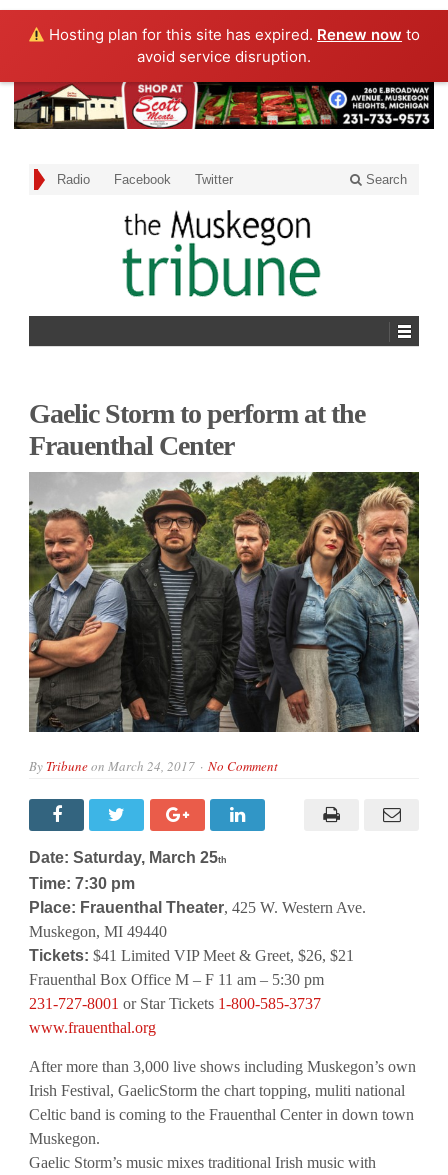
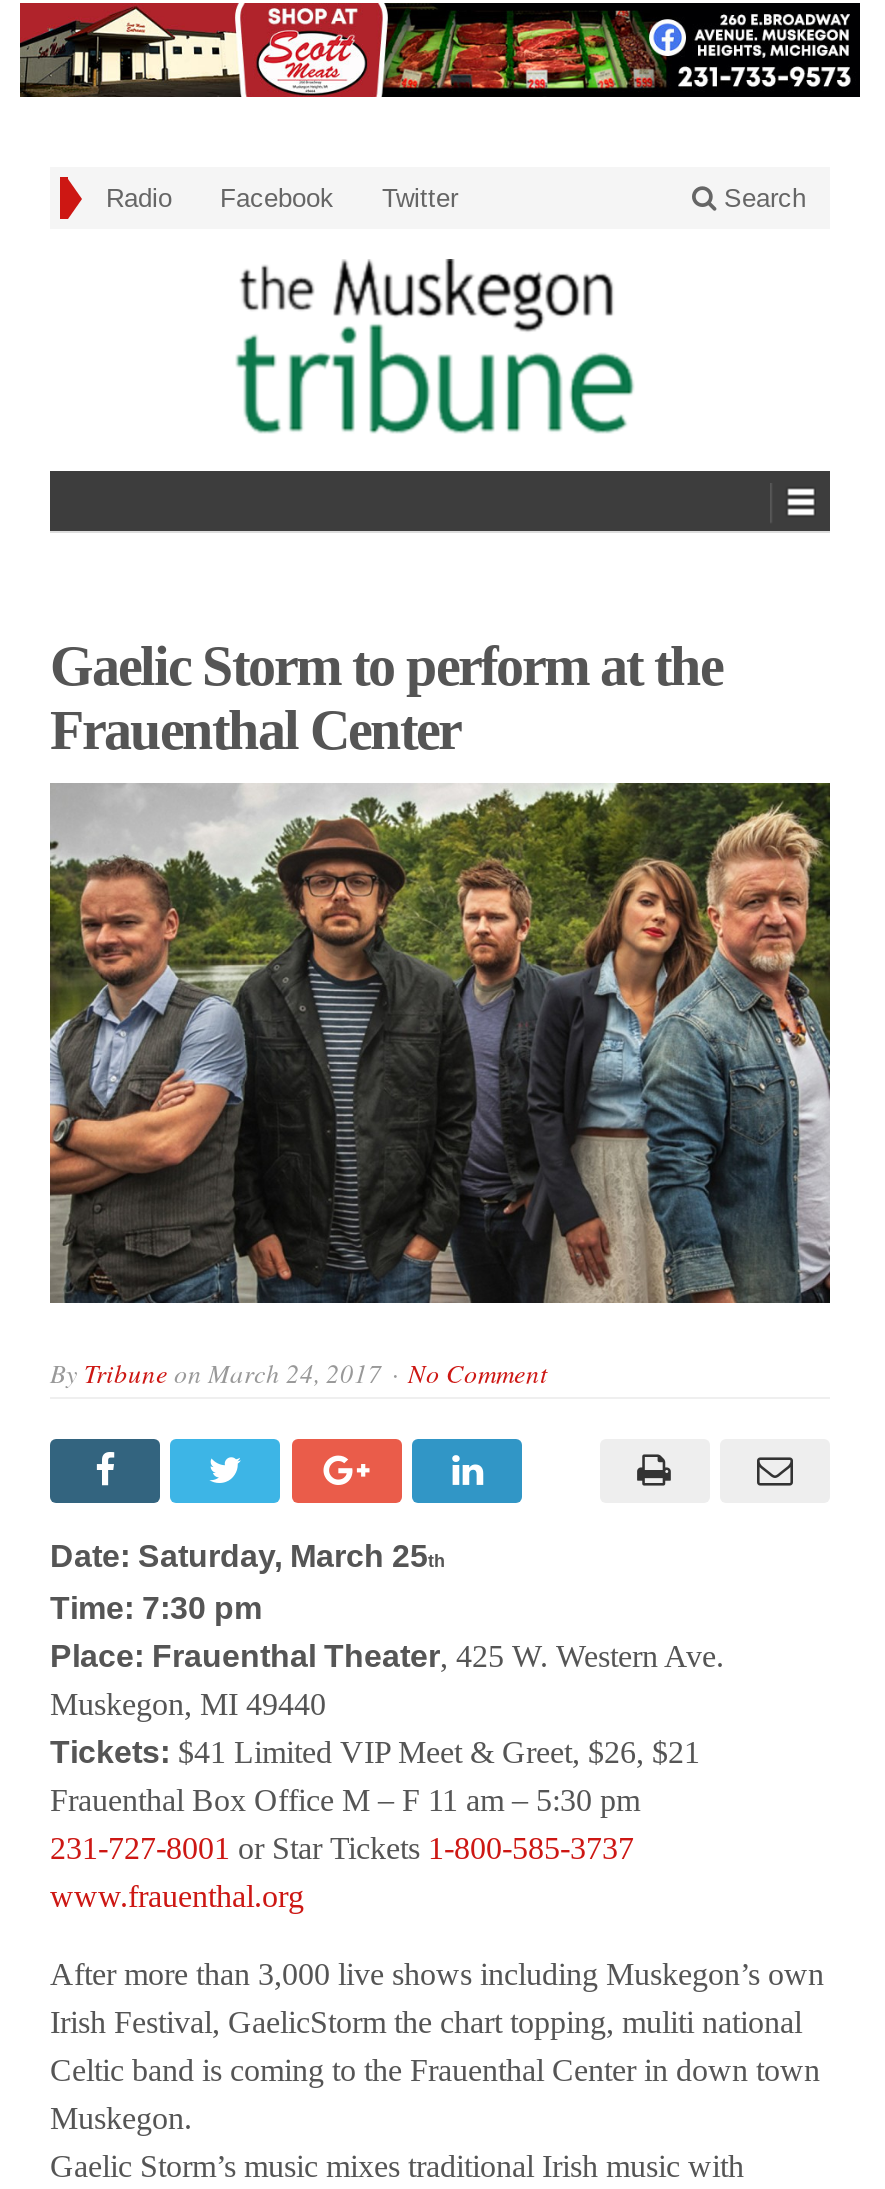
[3,9,445,84] [image] | Hosting plan for this site has expired. Renew now to | avoid service disruption. -> none

